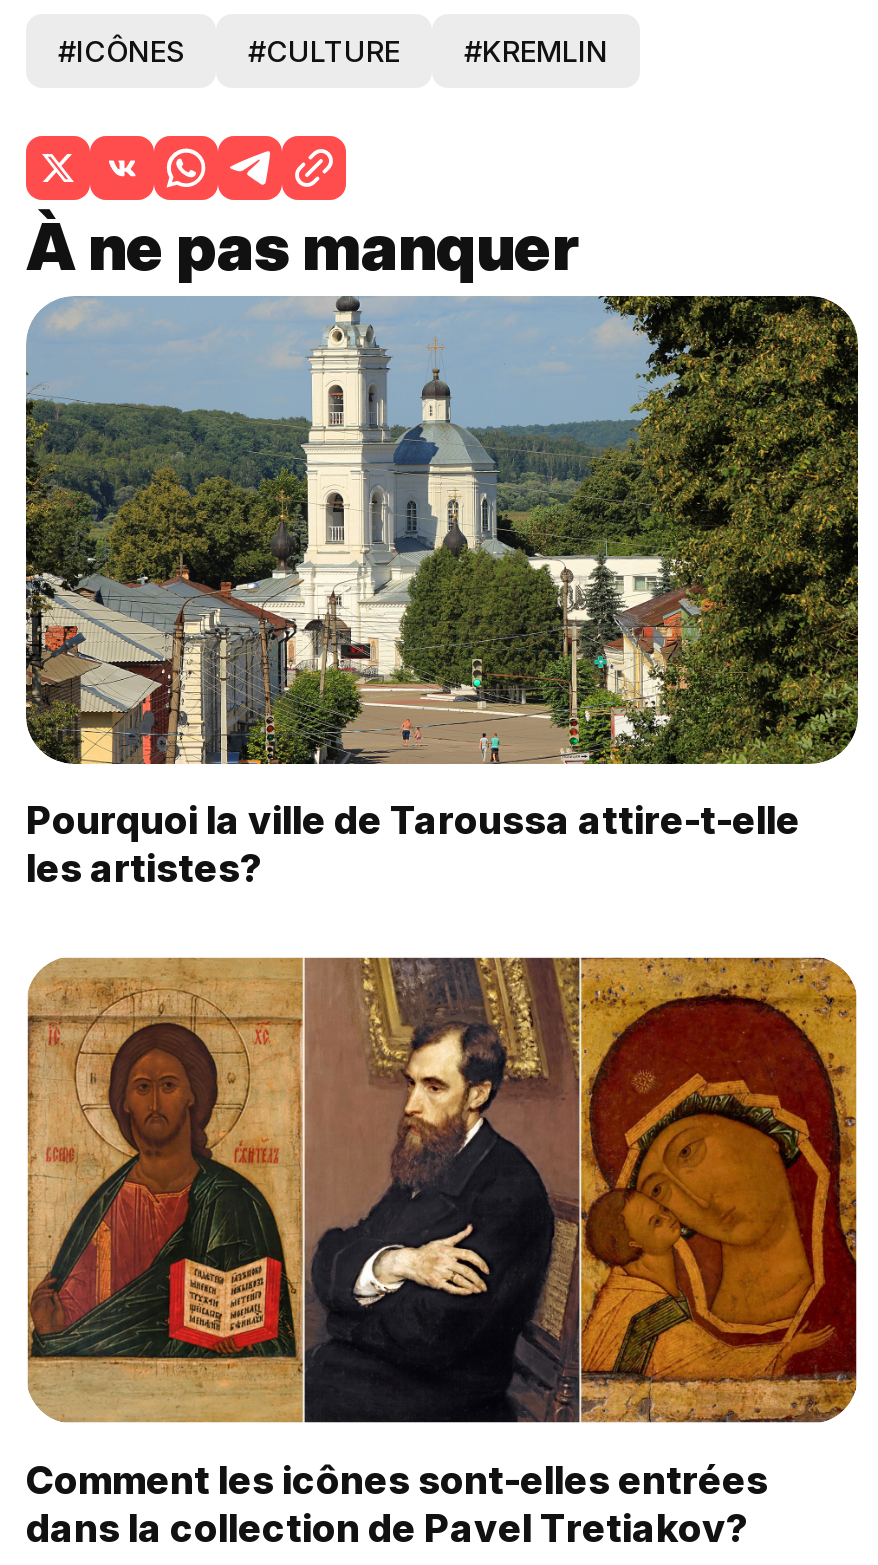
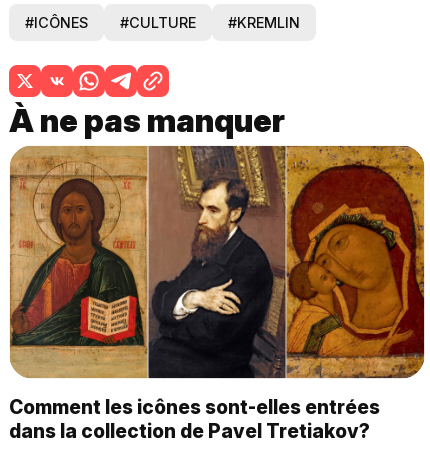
[24,294,860,892] [image] | Pourquoi la ville de Taroussa attire-t-elle | les artistes? -> none

